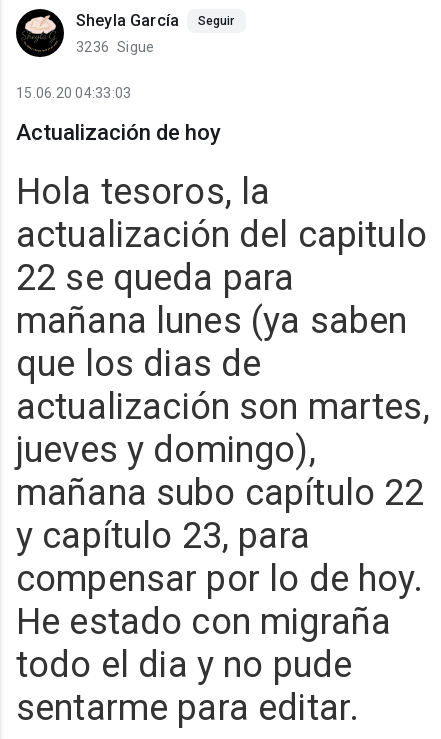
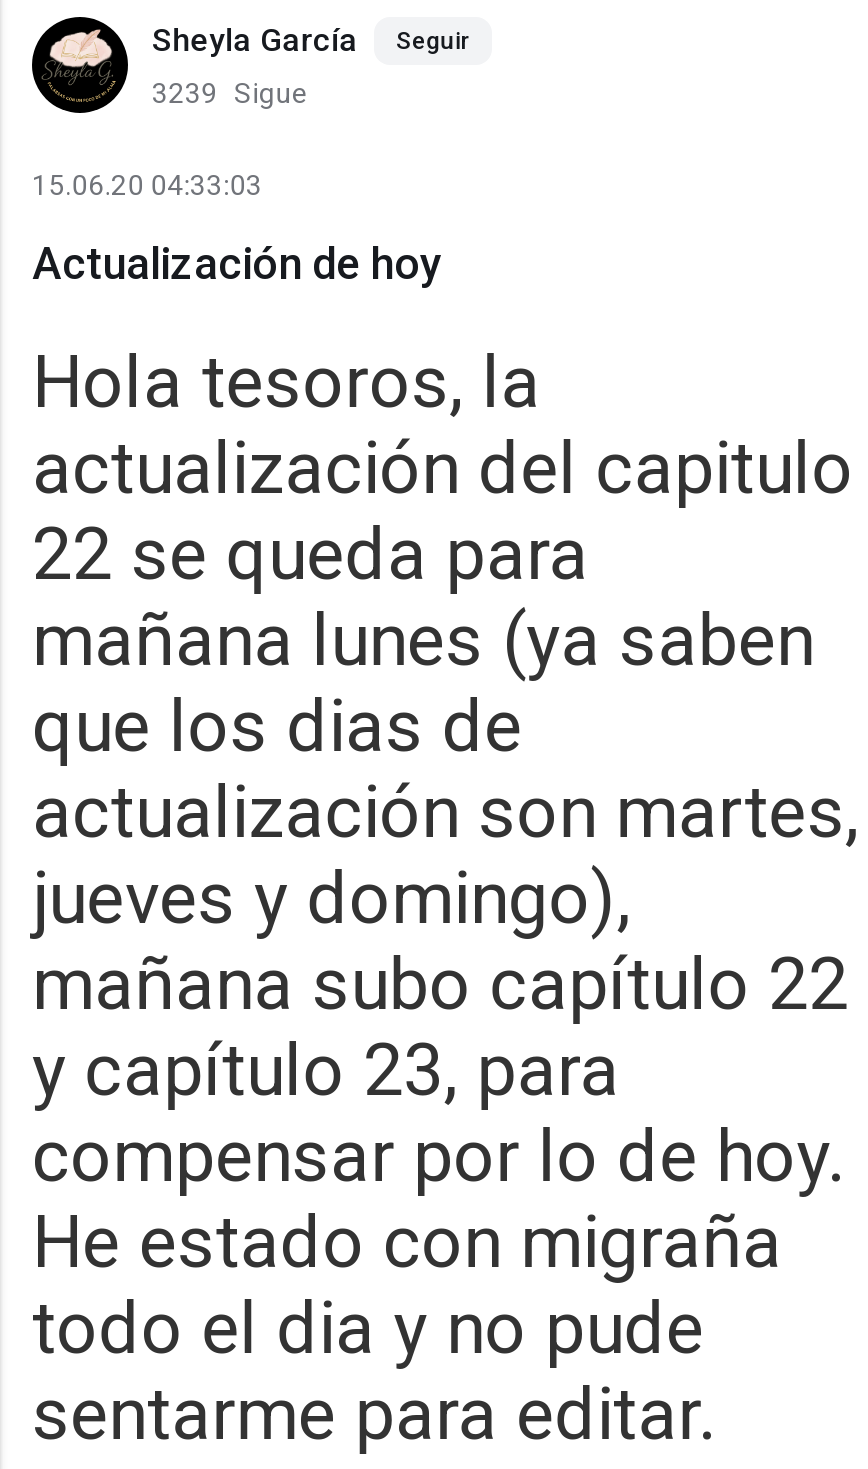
[76,39,154,55] 3236 Sigue -> [152,77,308,109] 3239 Sigue

